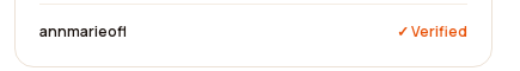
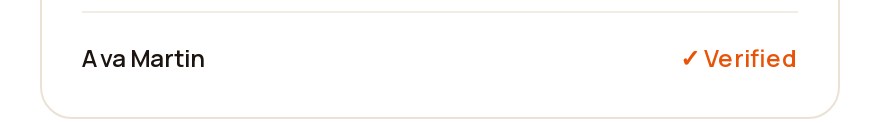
[39,21,127,41] annmarieofl -> [82,41,206,75] Ava Martin

